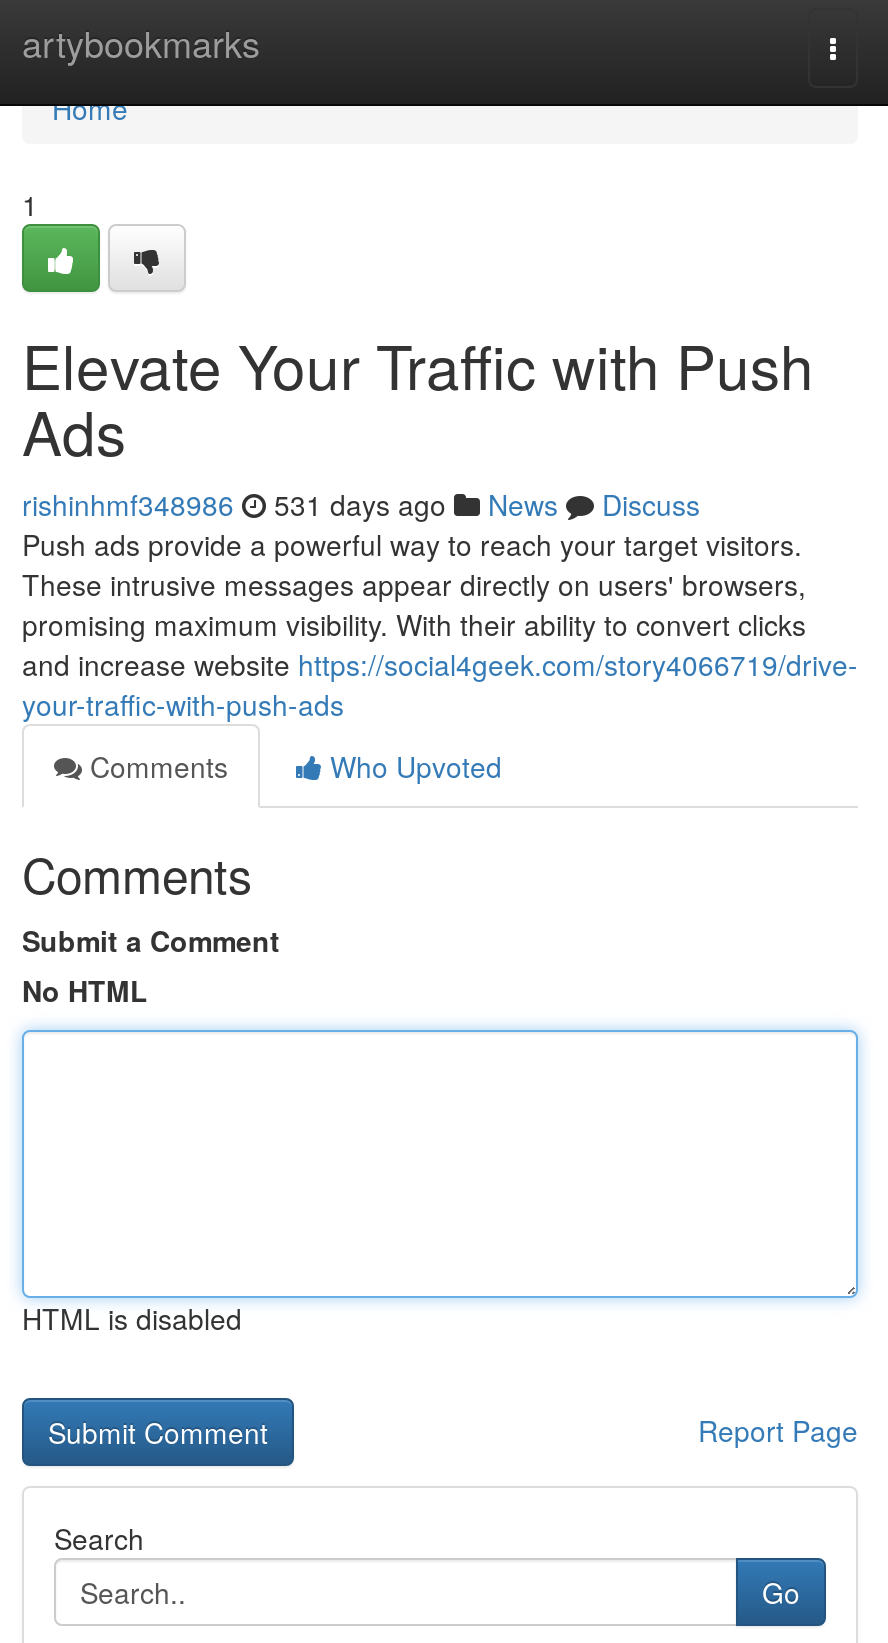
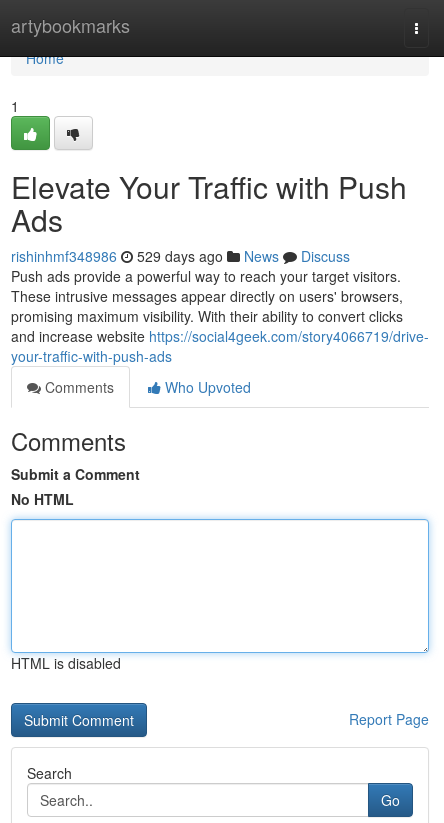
[22,484,700,524] rishinhmf348986 531 days ago News Discuss -> [11,246,350,266] rishinhmf348986 529 days ago News Discuss

